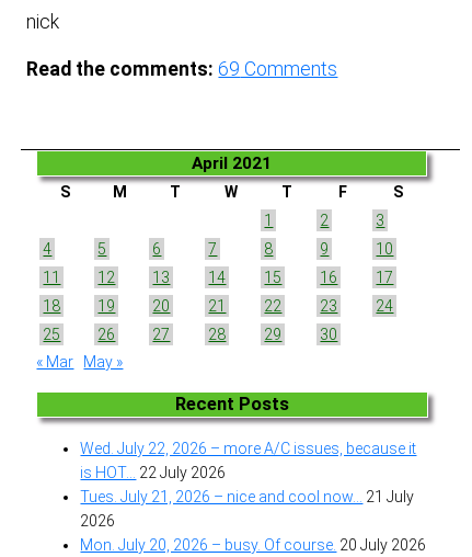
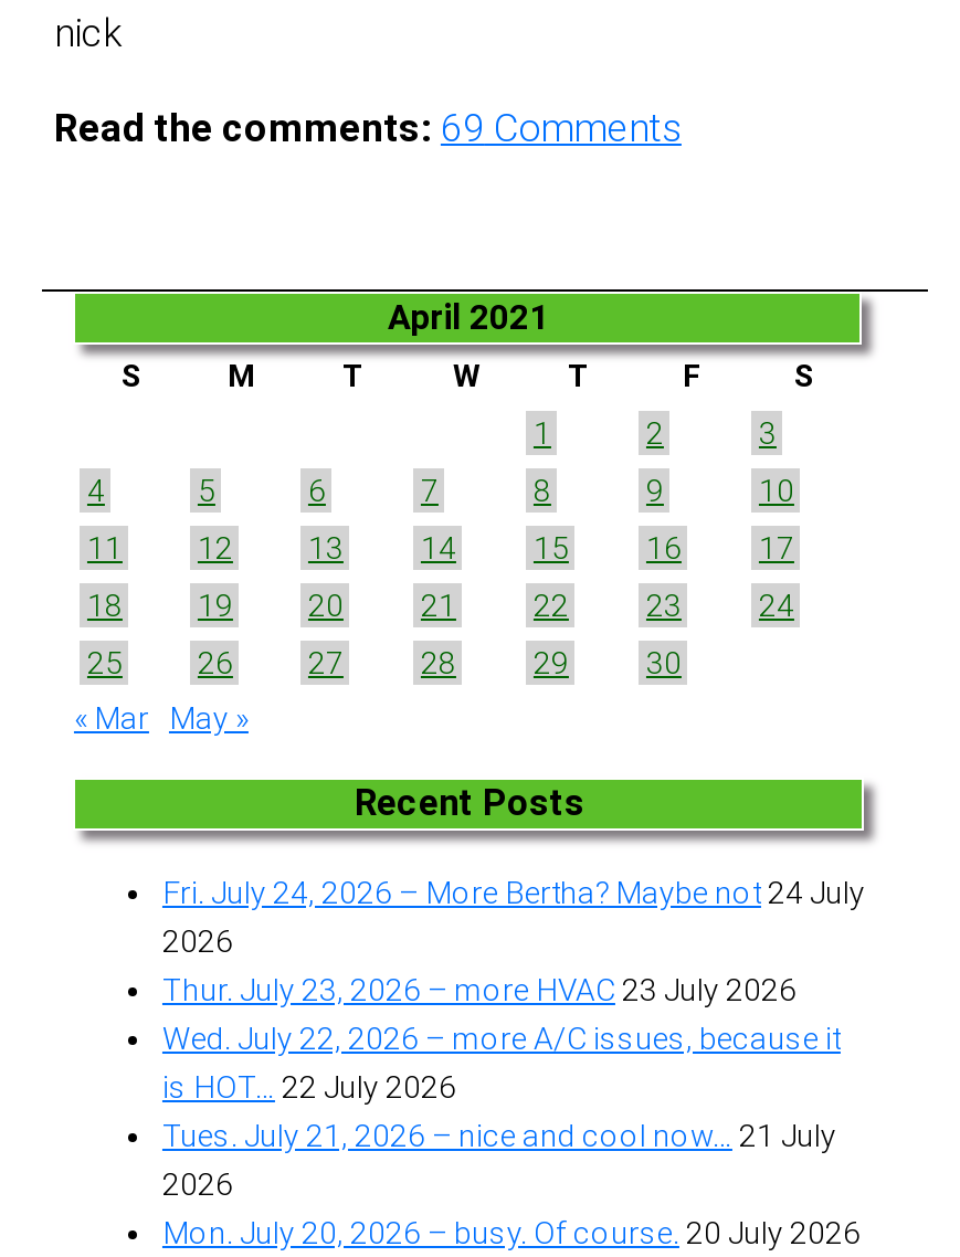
none -> [162,874,865,1007] Fri. July 24, 2026 – More Bertha? Maybe not 24 July | 2026 | Thur. July 23, 2026 – more HVAC 23 July 2026

